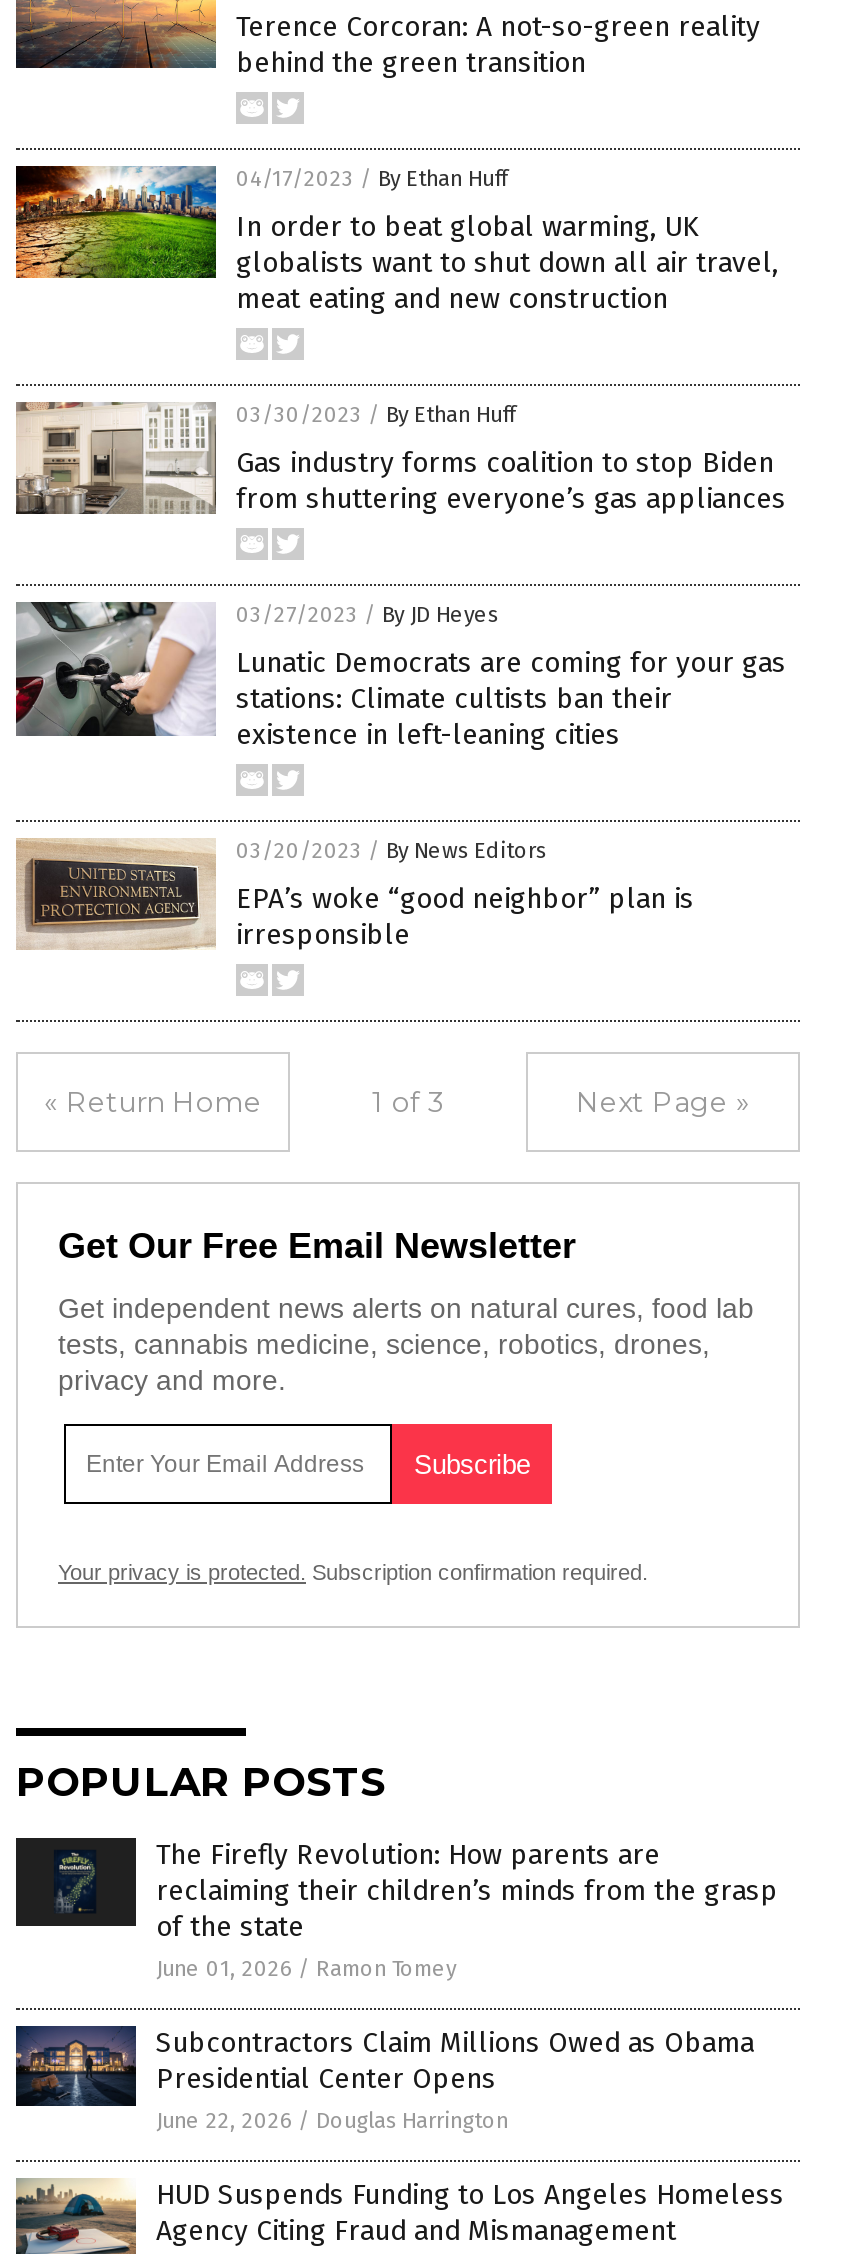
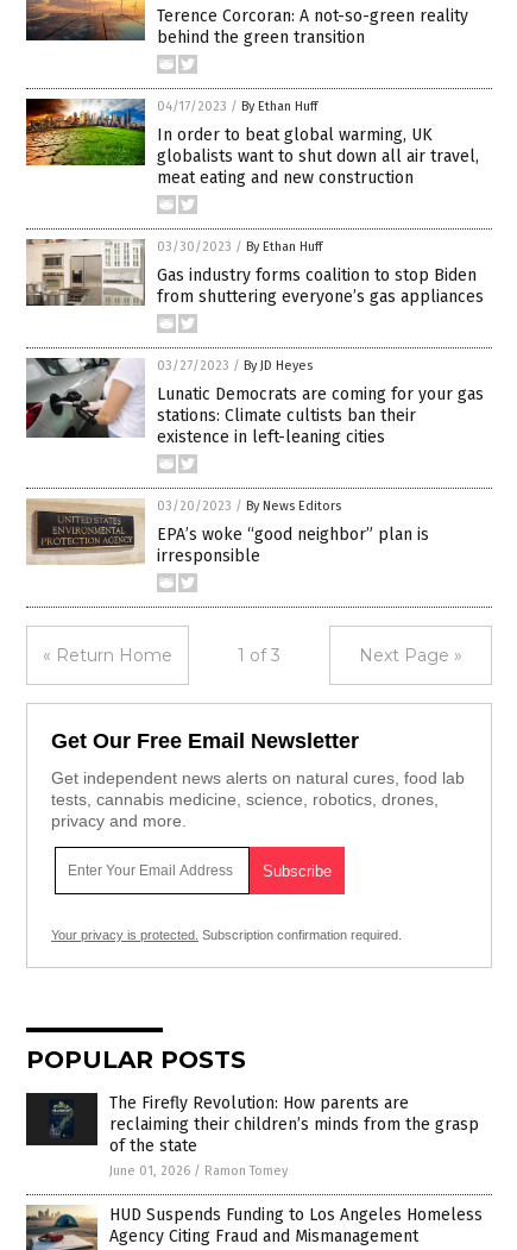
[14,2024,754,2134] [image] | Subcontractors Claim Millions Owed as Obama | Presidential Center Opens | June 22, 2026 / Douglas Harrington -> none

